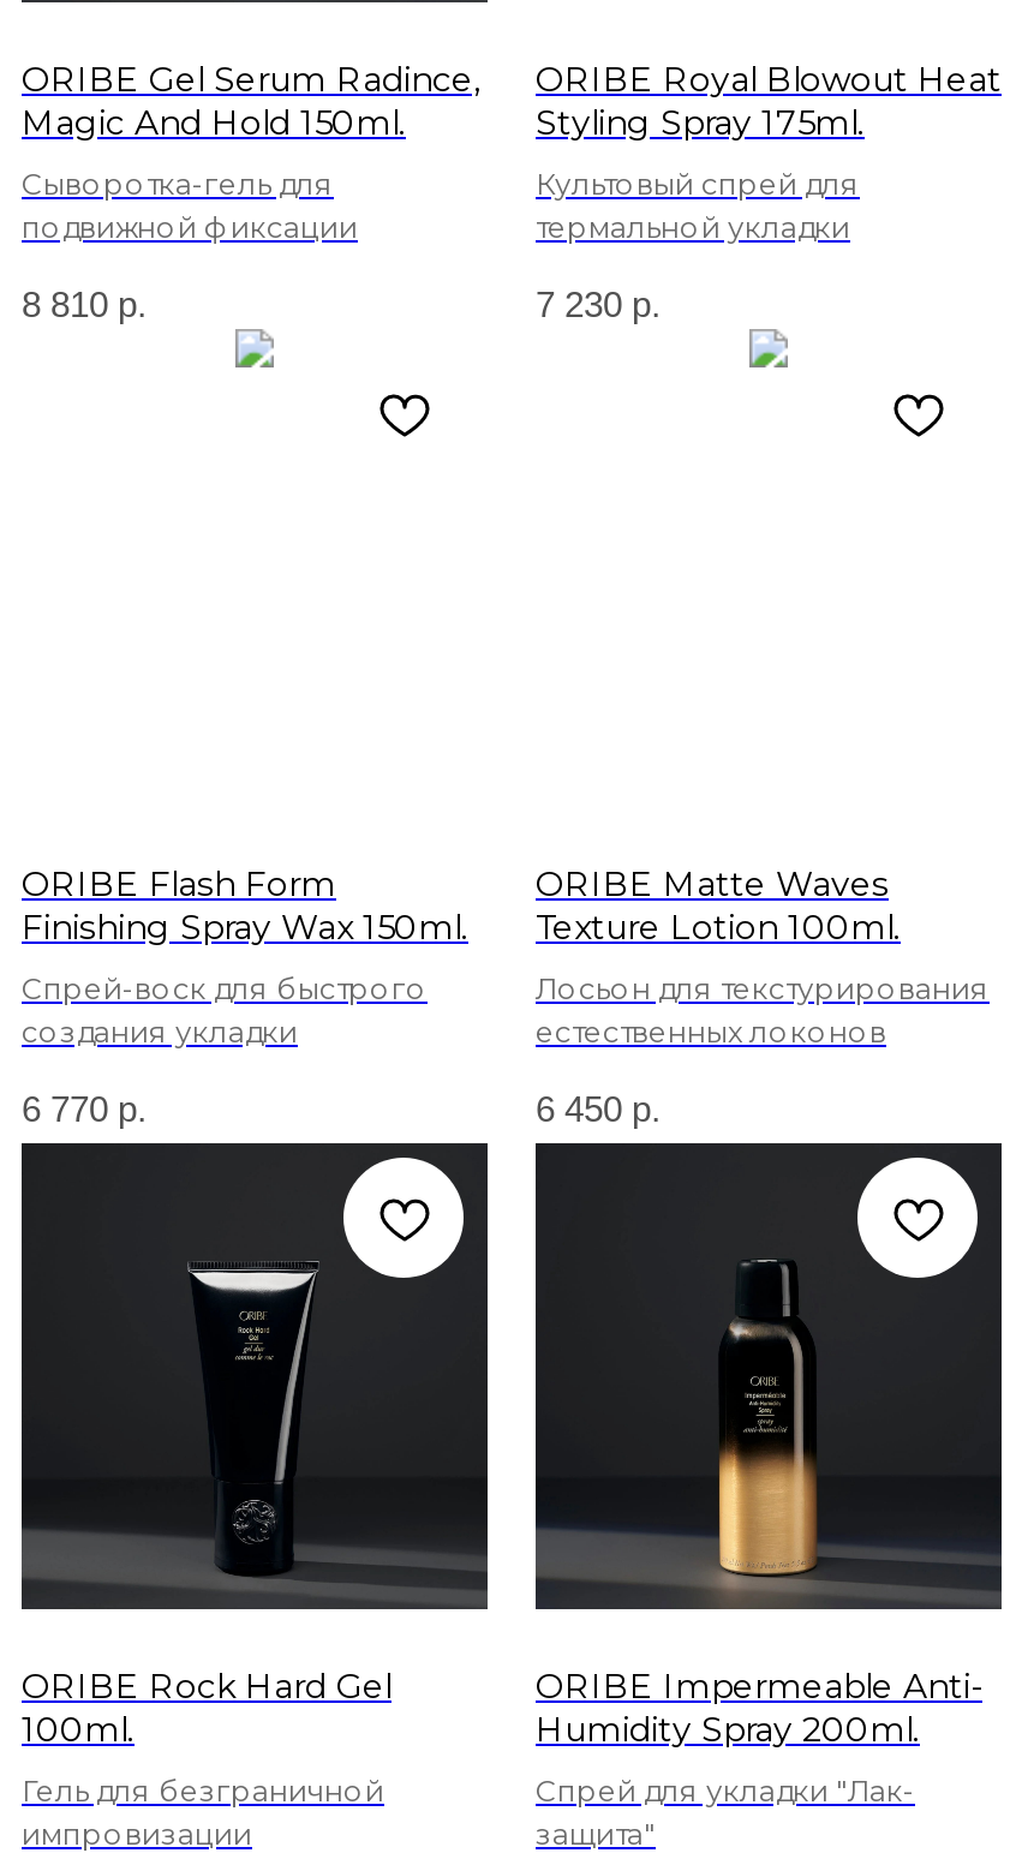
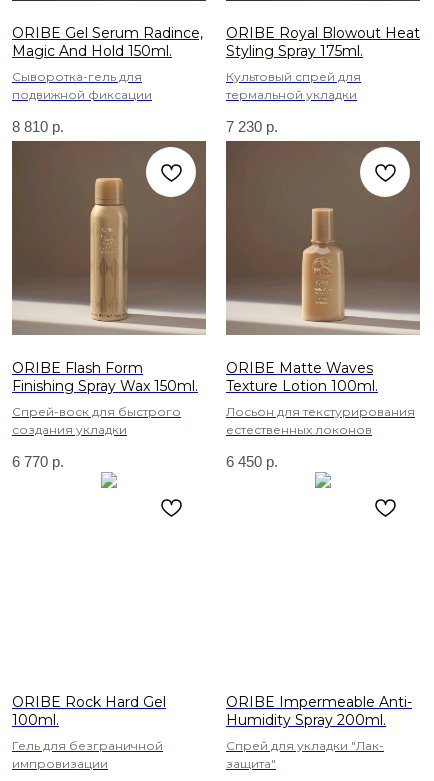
none -> [11,138,207,336] [image]
none -> [225,138,421,336] [image]
[19,1136,490,1612] [image] -> none
[533,1136,1004,1612] [image] -> none

